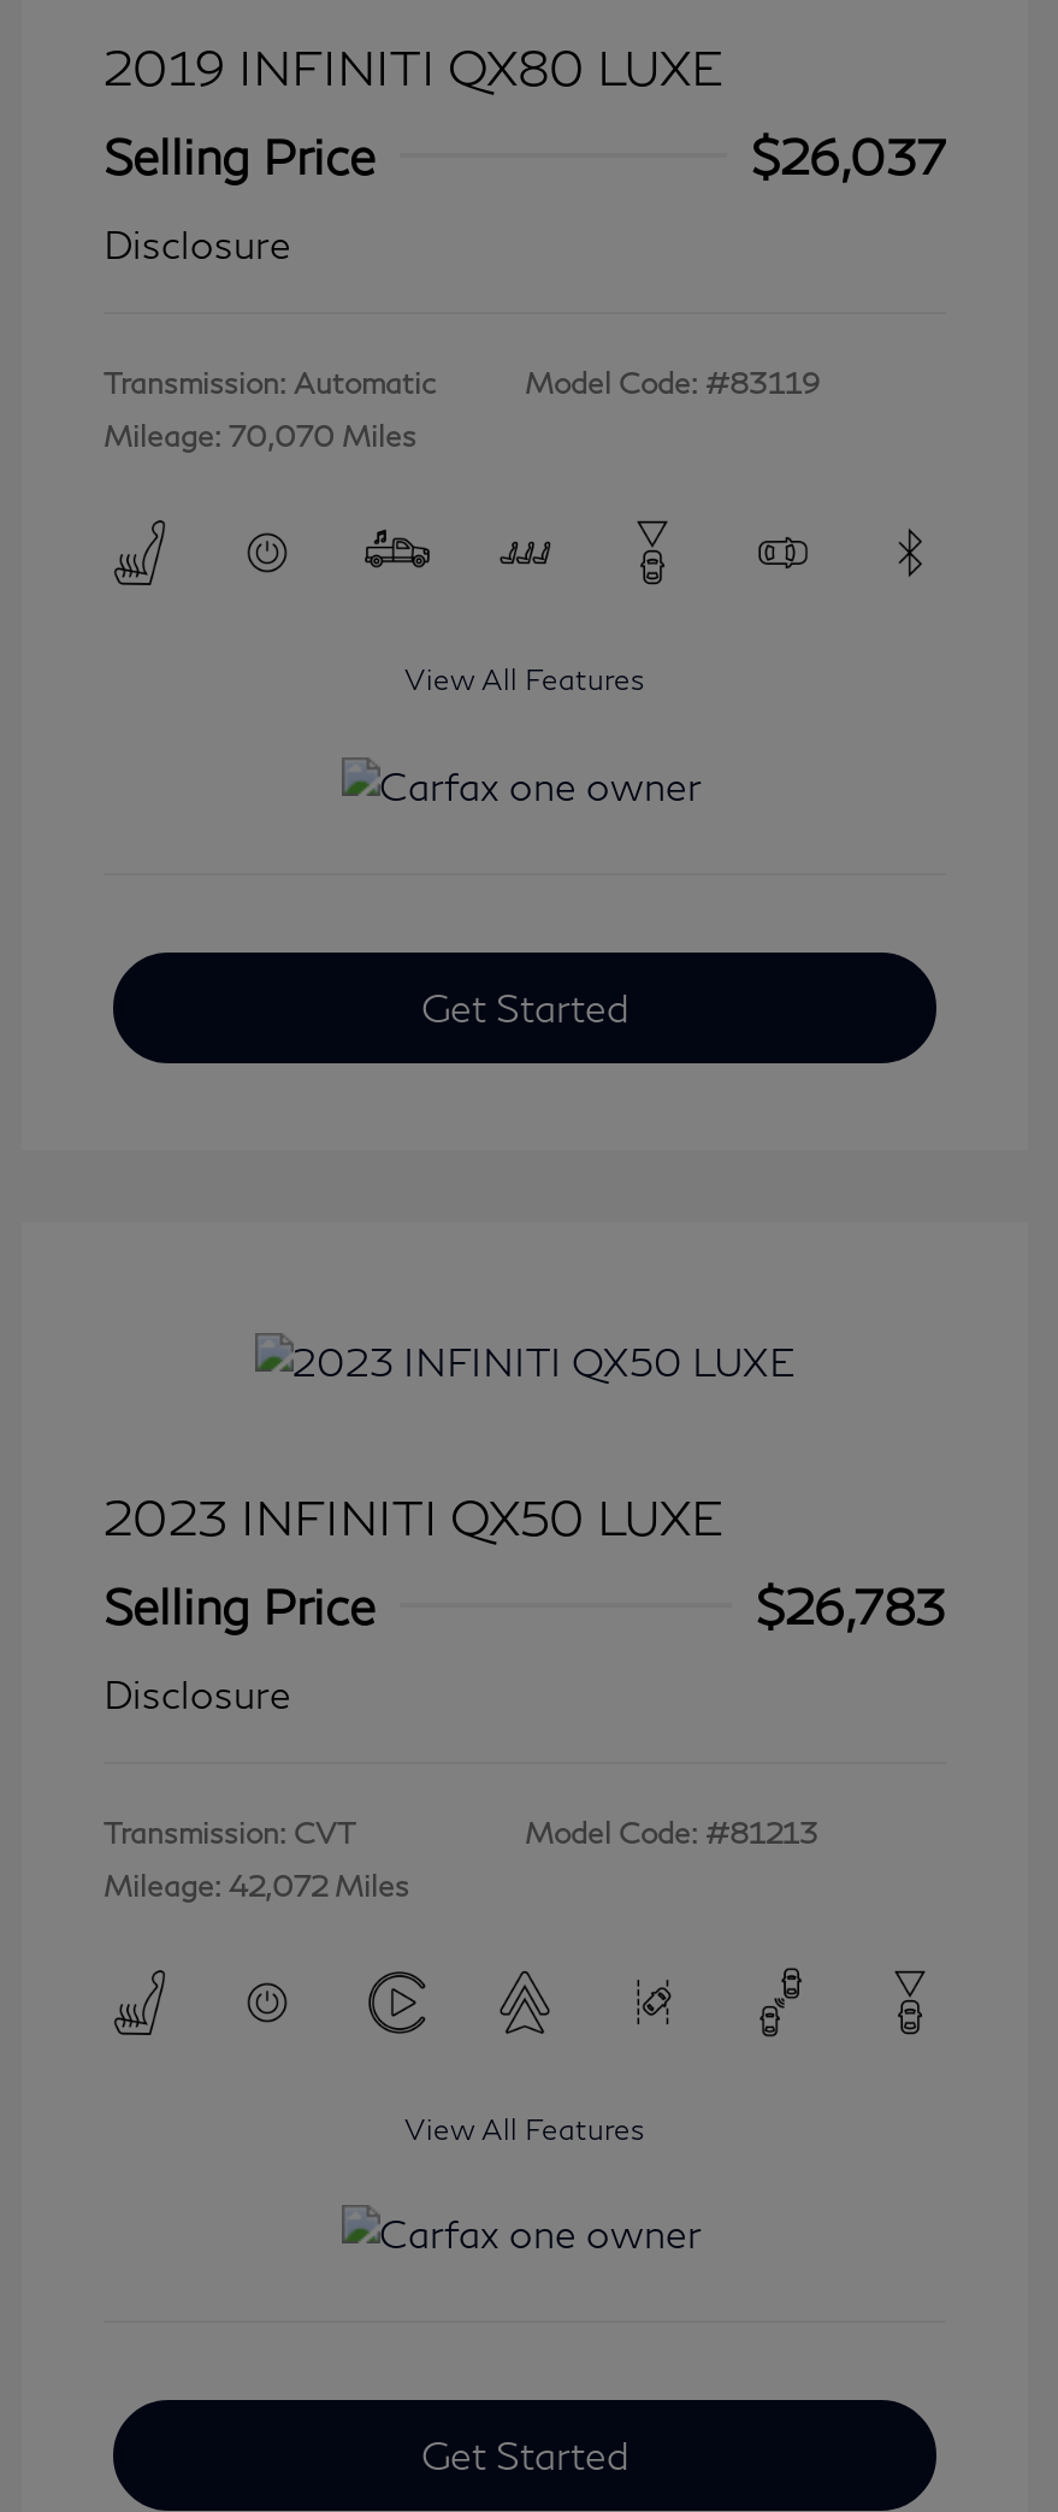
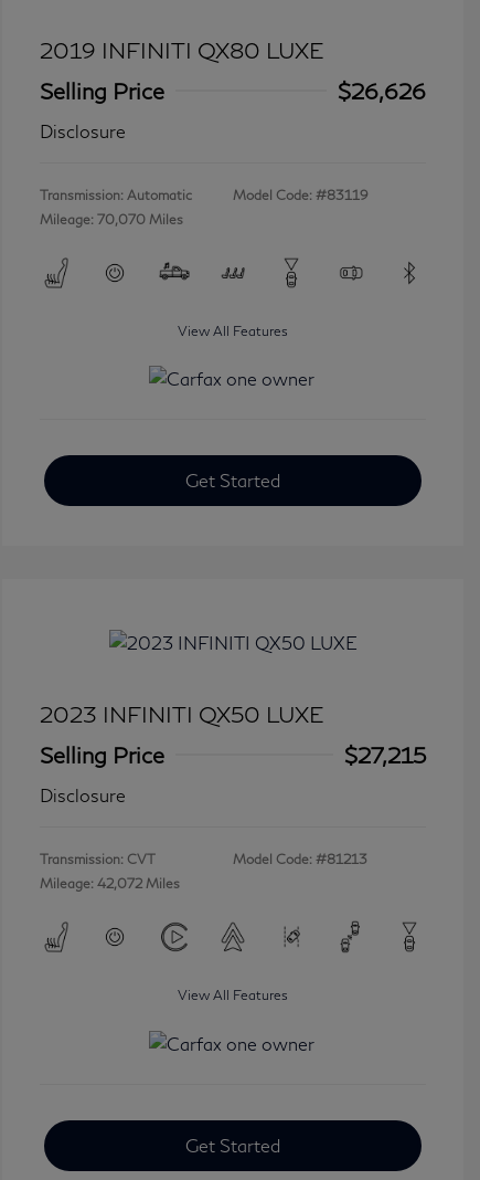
[751,127,946,185] $26,037 -> [338,78,426,104] $26,626
[756,1575,946,1633] $26,783 -> [344,742,426,768] $27,215

